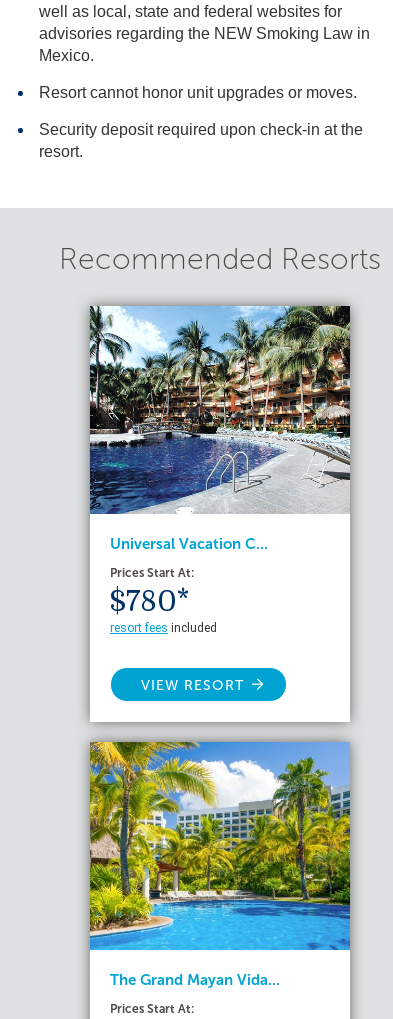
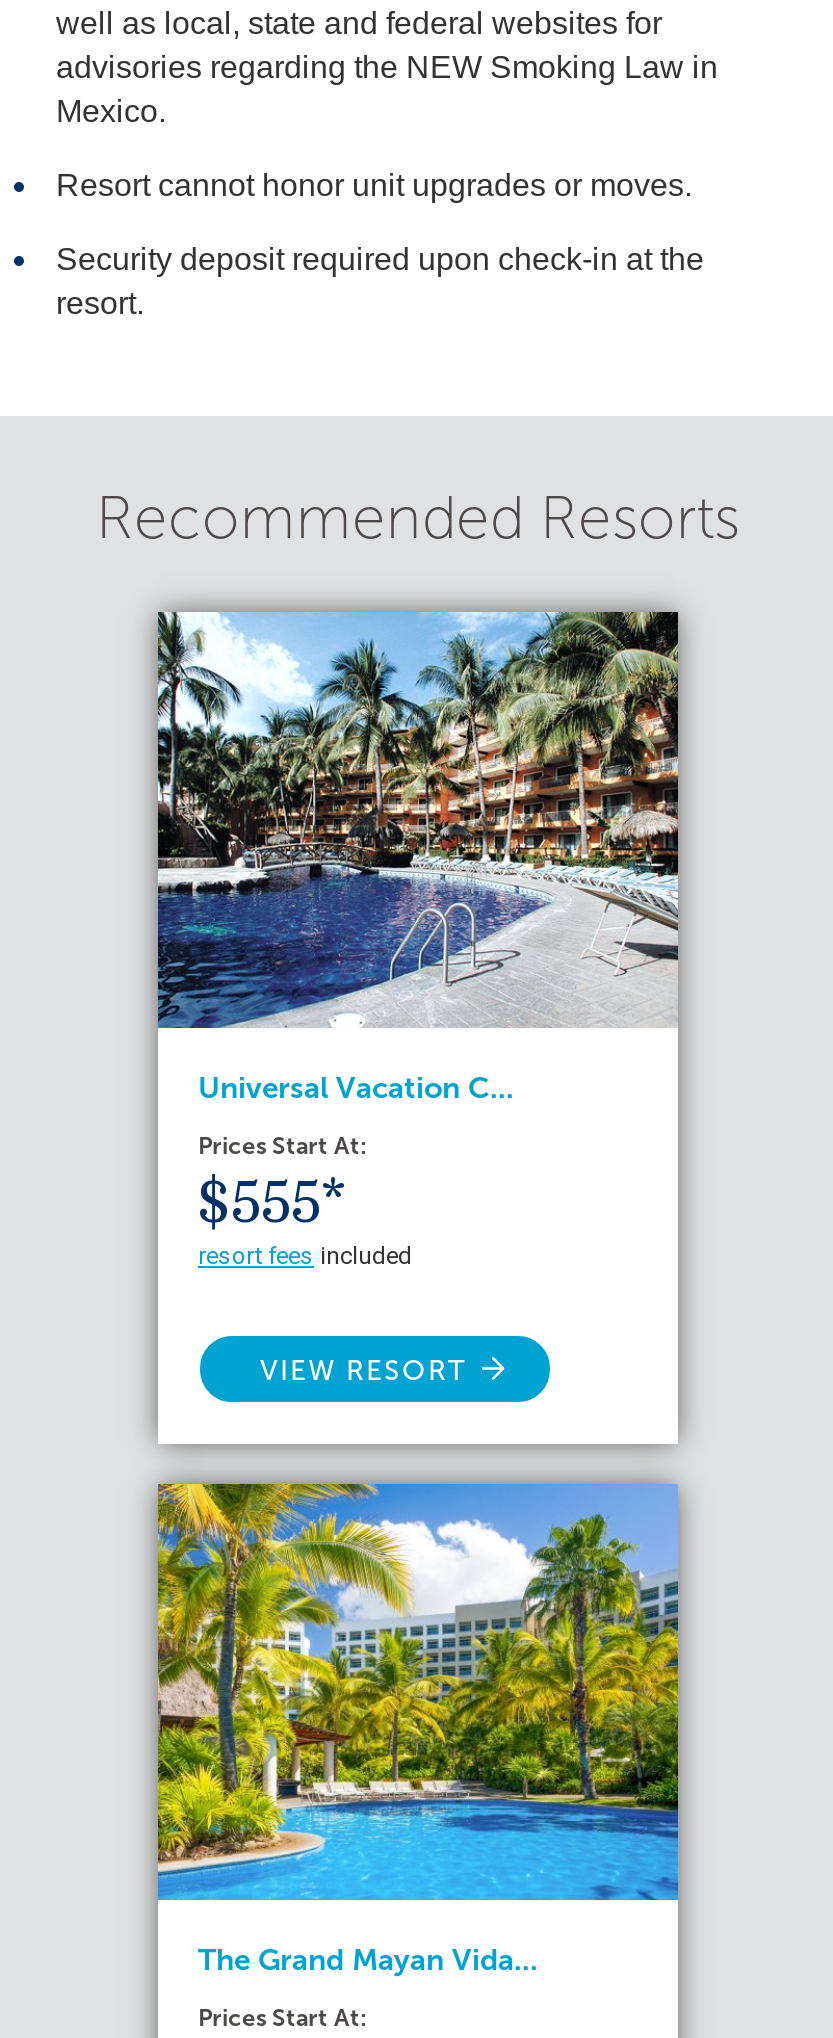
[110,586,189,618] $780* -> [198,1172,344,1236] $555*

